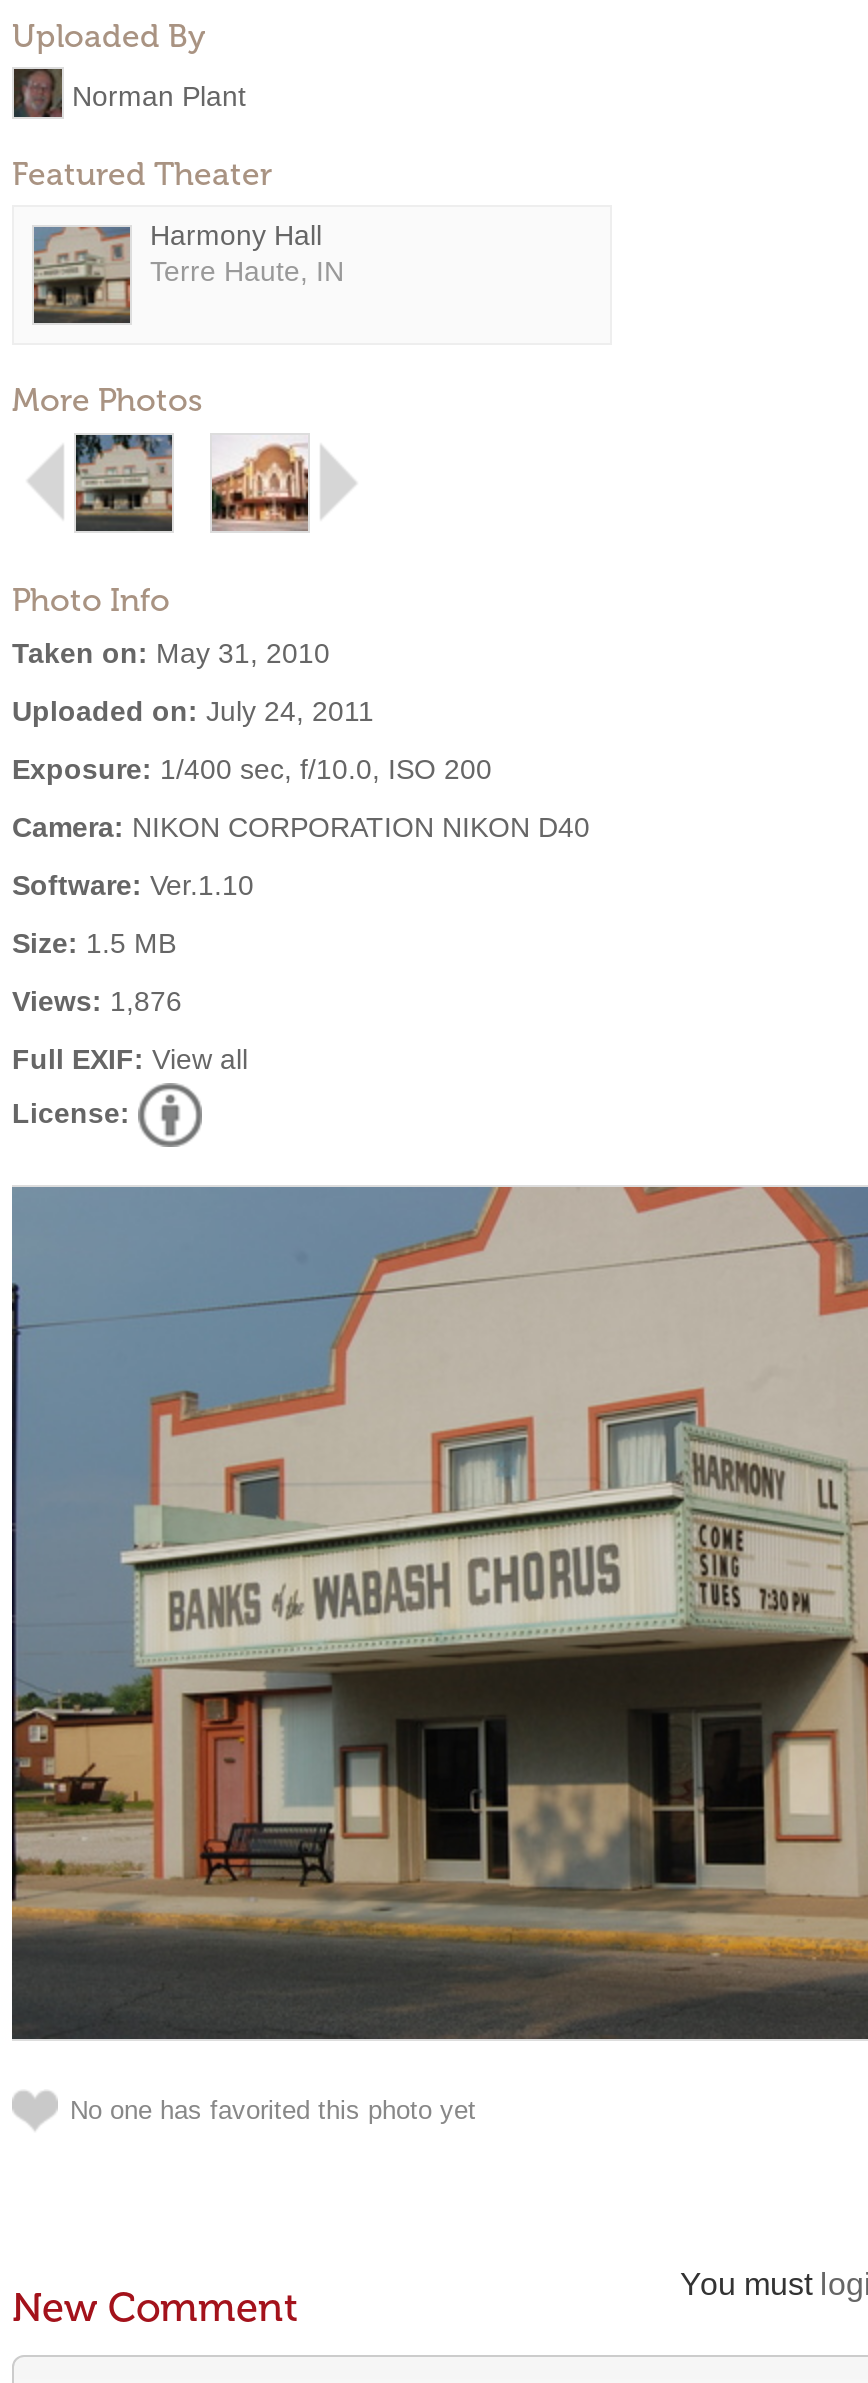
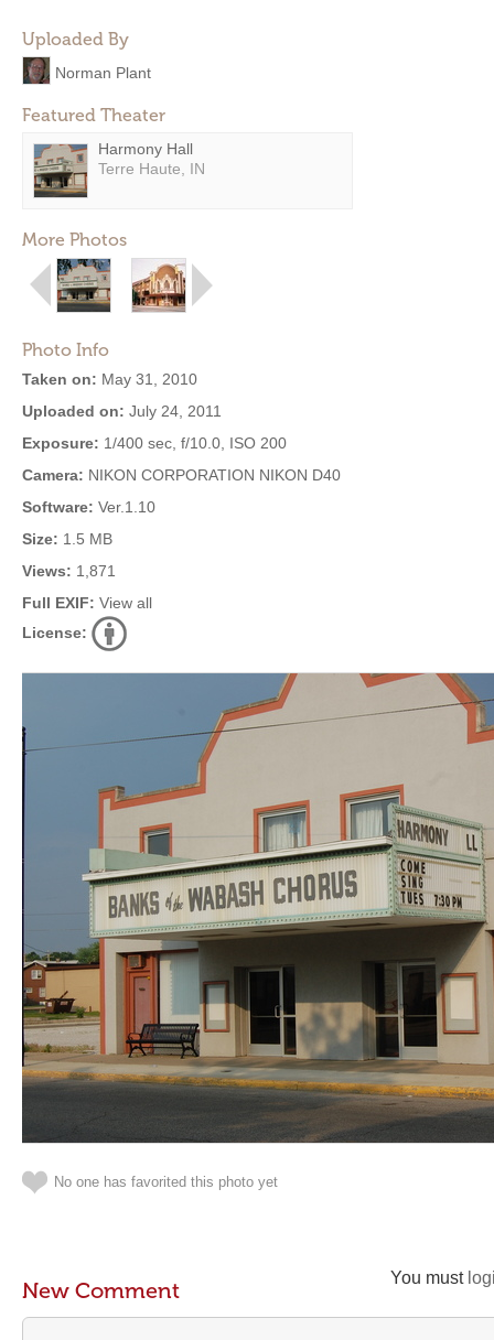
[12,985,182,1017] Views: 1,876 -> [22,562,116,580] Views: 1,871

